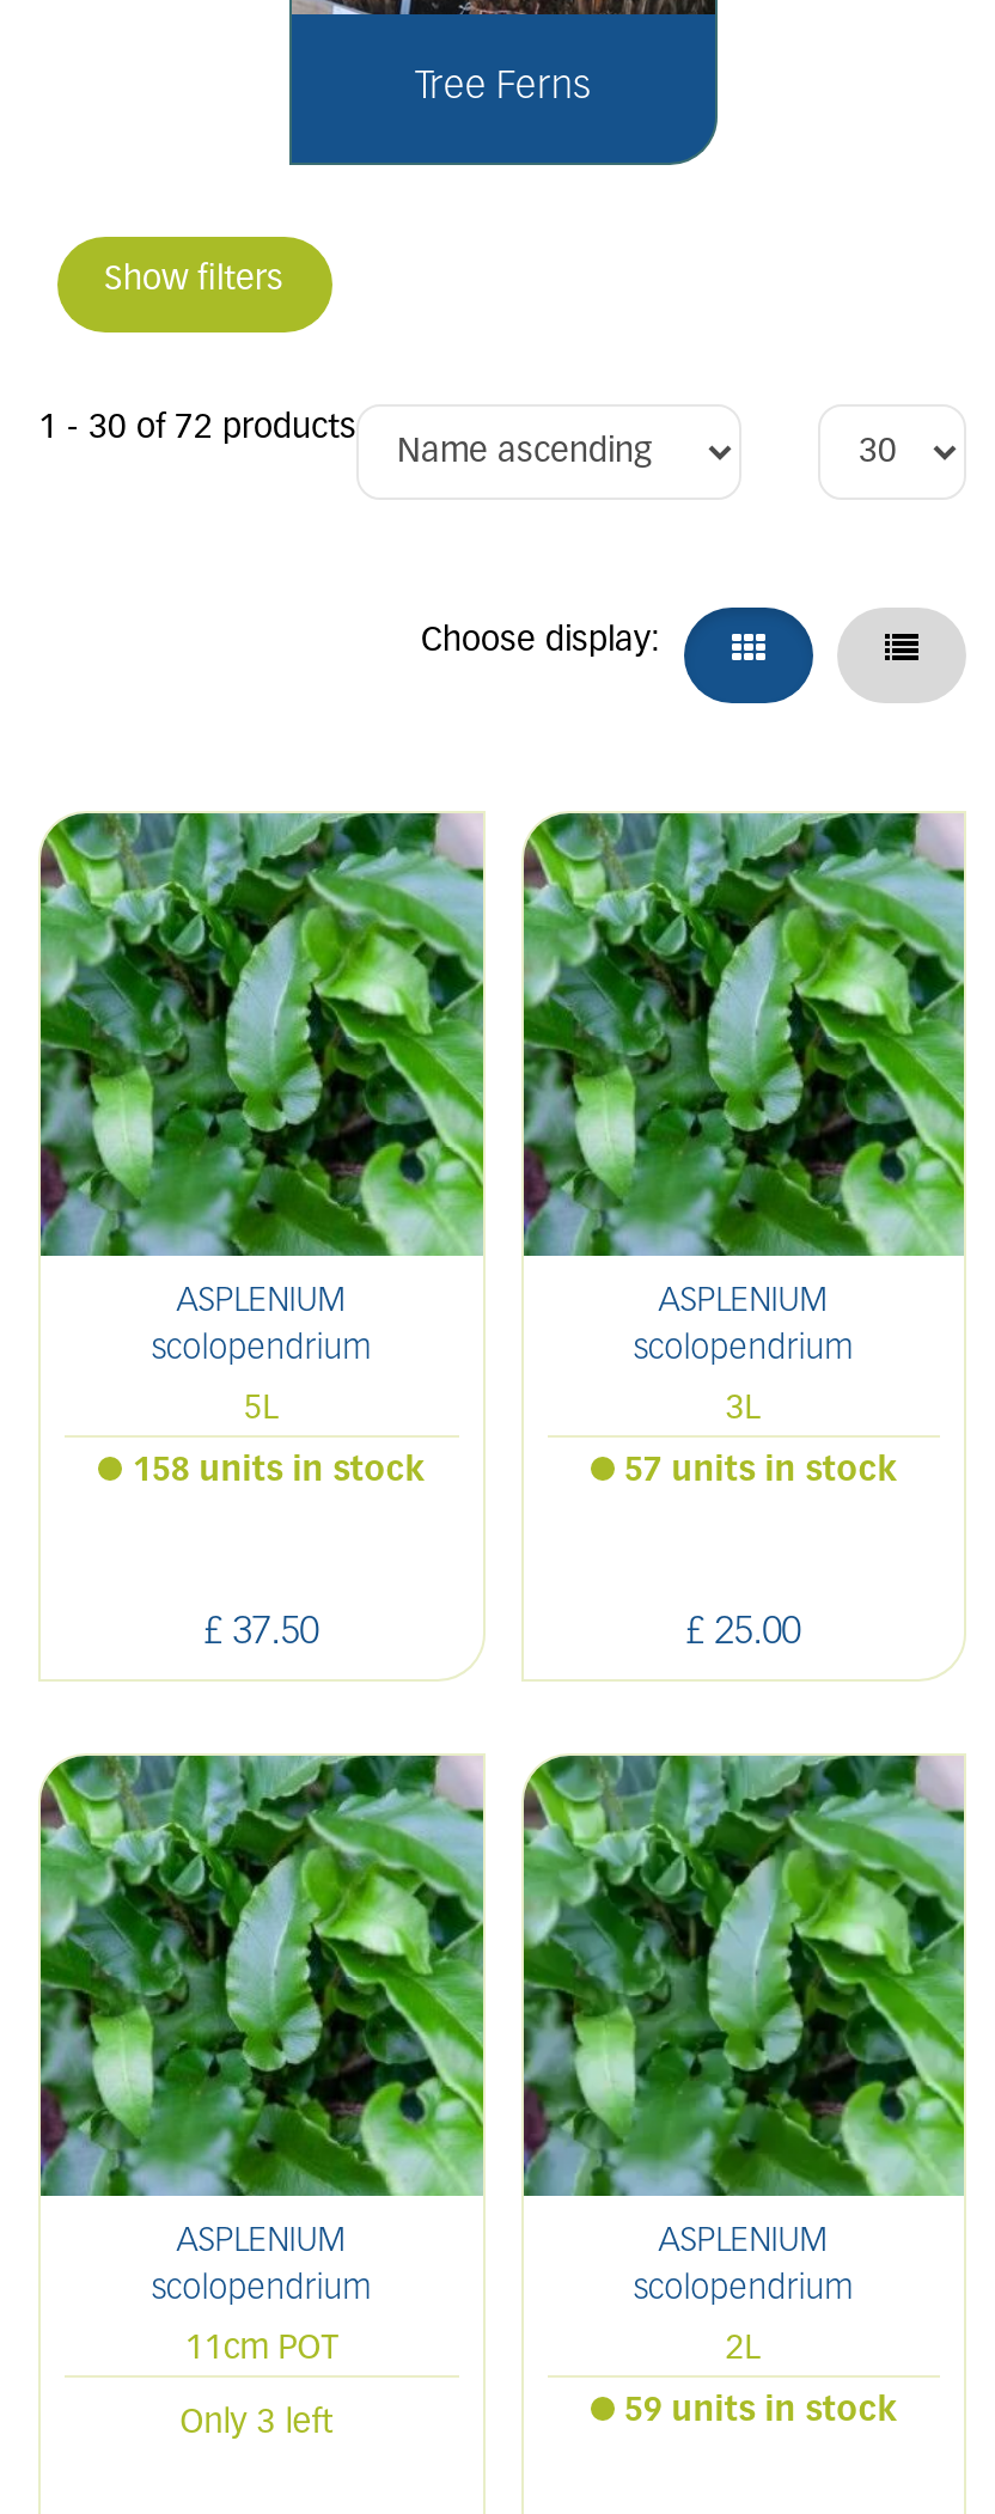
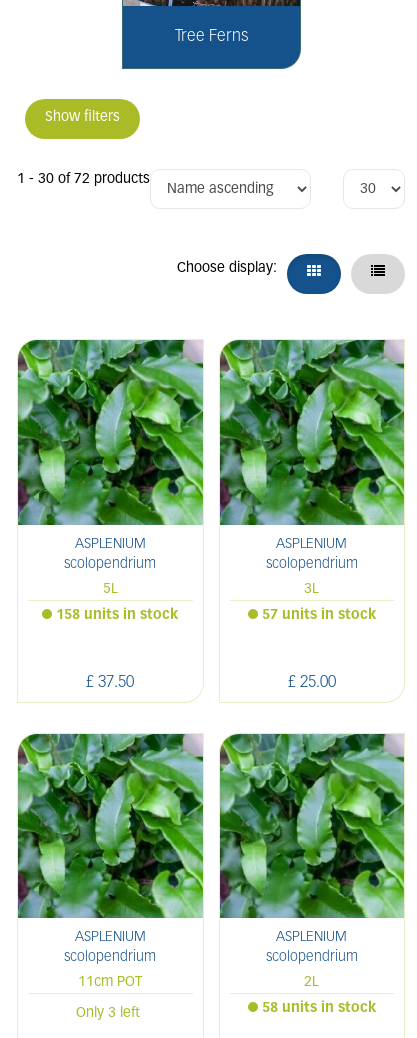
[624,2394,896,2430] 59 units in stock -> [262,1001,376,1016] 58 units in stock

